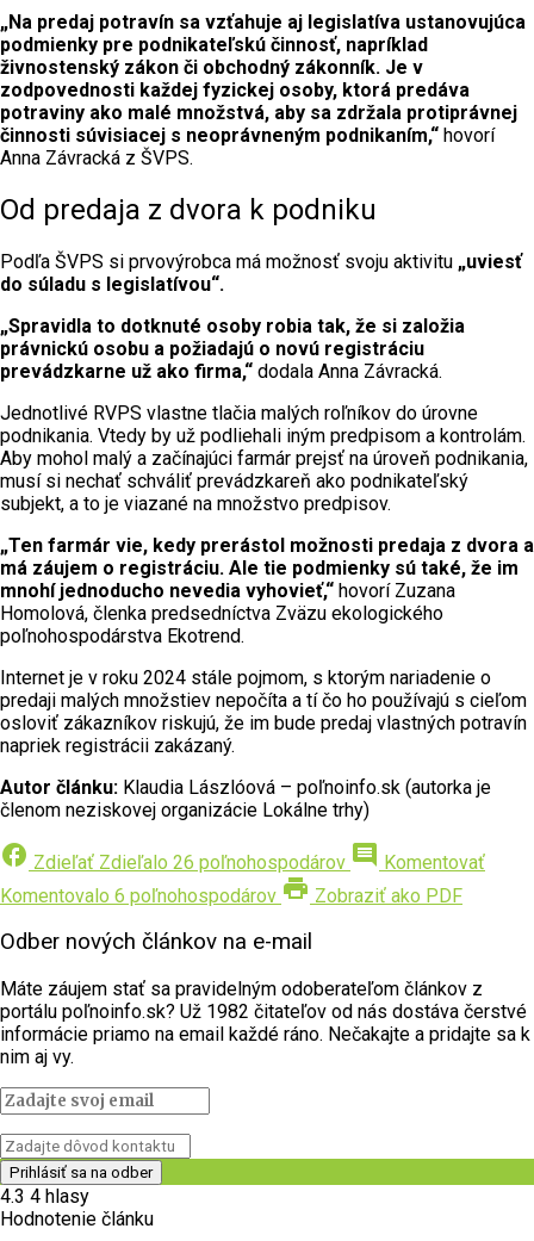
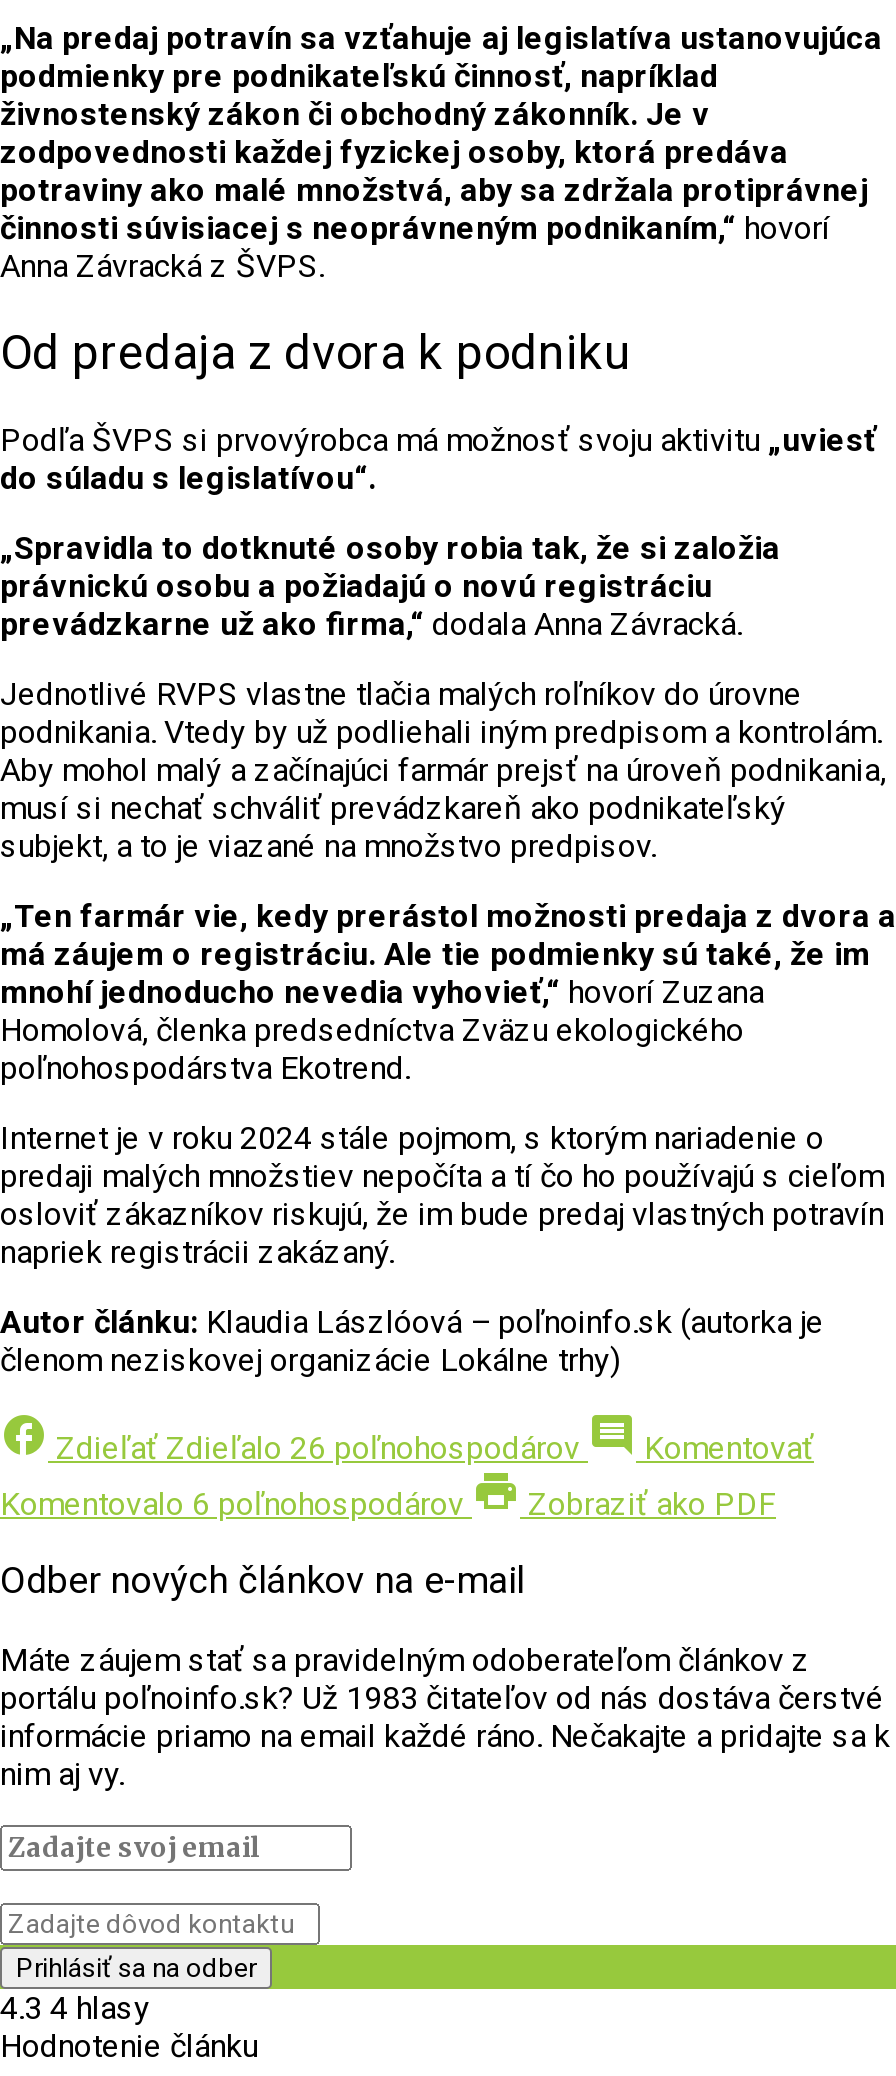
[0,1000,527,1023] portálu poľnoinfo.sk? Už 1982 čitateľov od nás dostáva čerstvé -> [0,1679,884,1717] portálu poľnoinfo.sk? Už 1983 čitateľov od nás dostáva čerstvé

